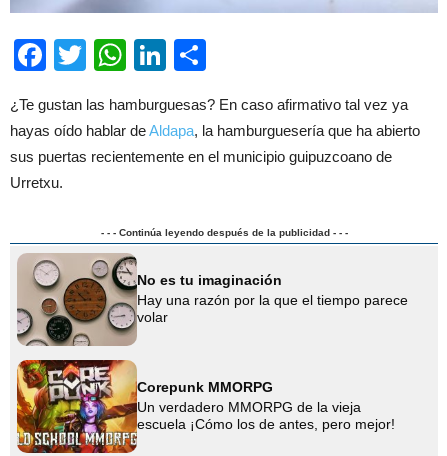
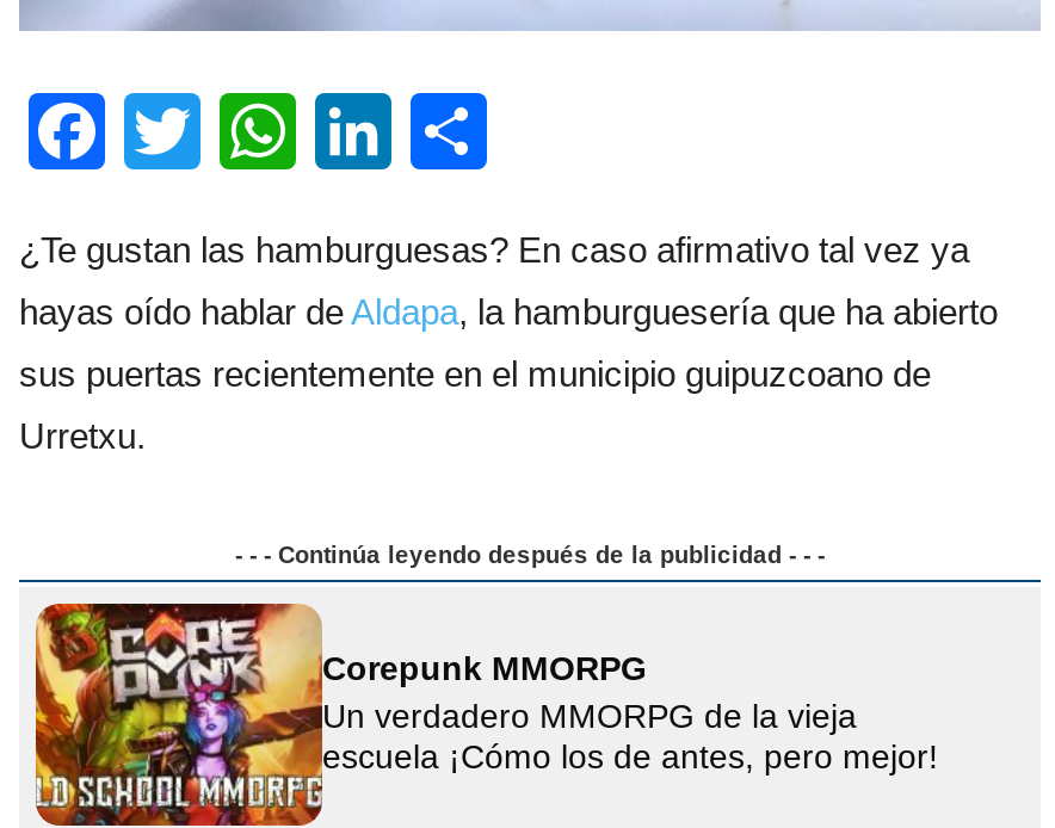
[17,253,408,346] [image] | No es tu imaginación | Hay una razón por la que el tiempo parece | volar -> none

